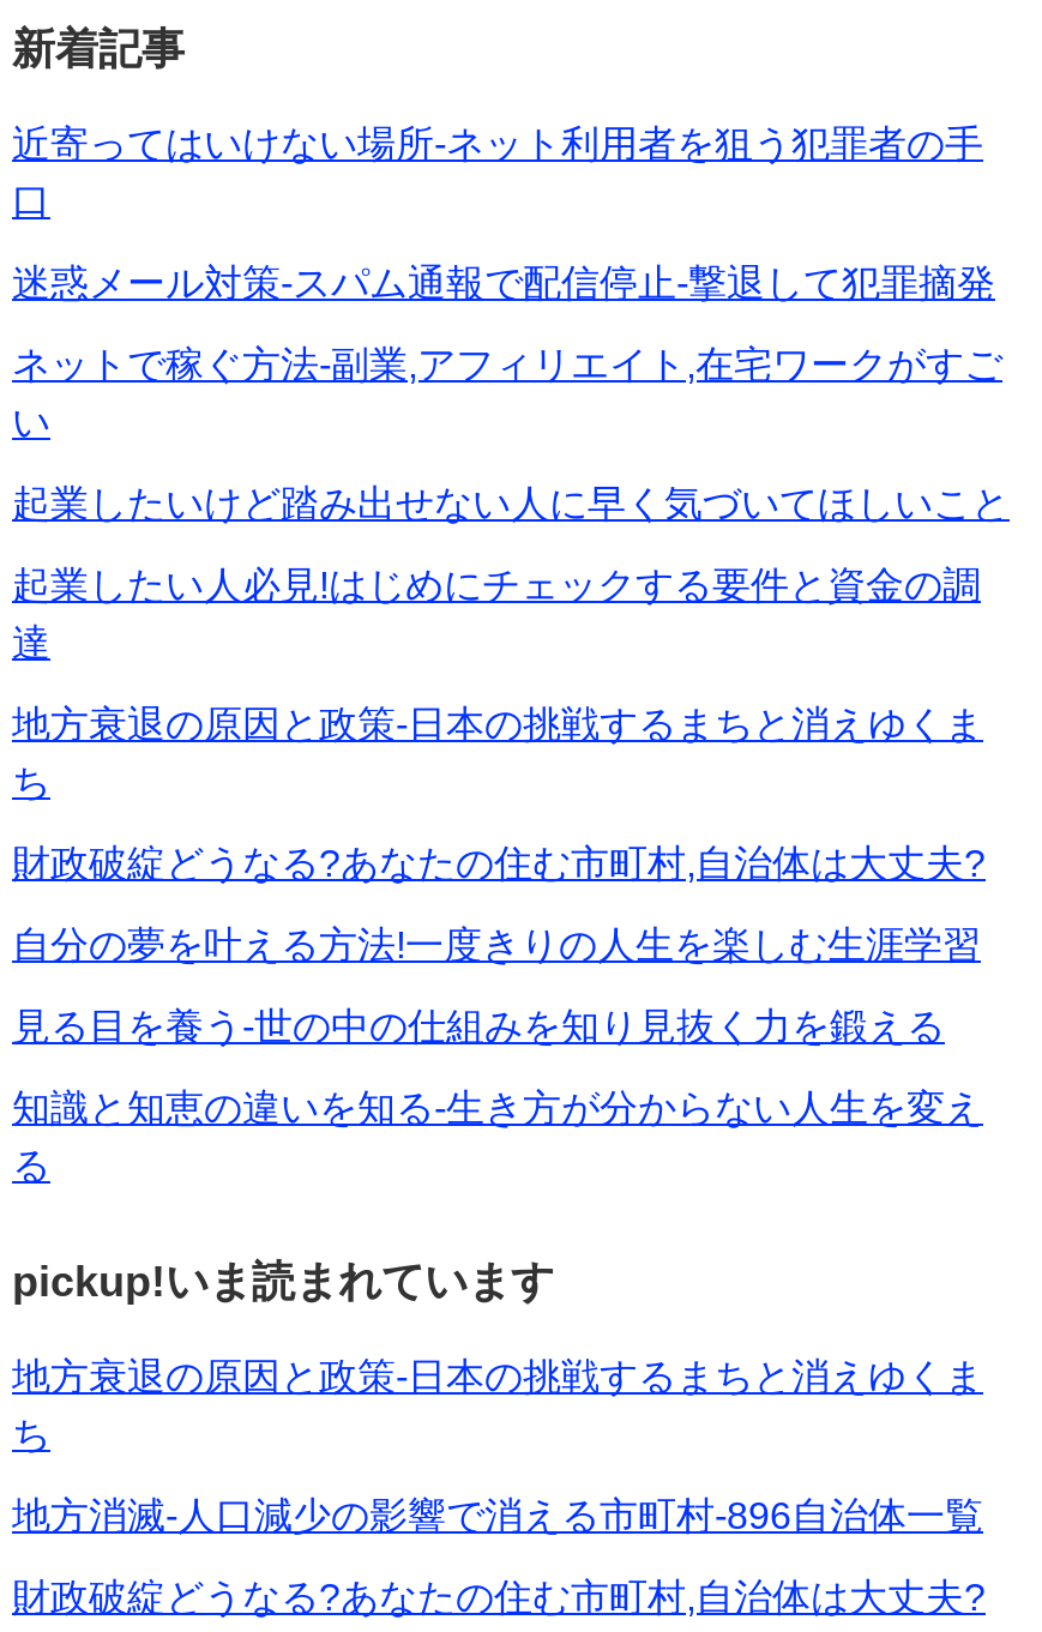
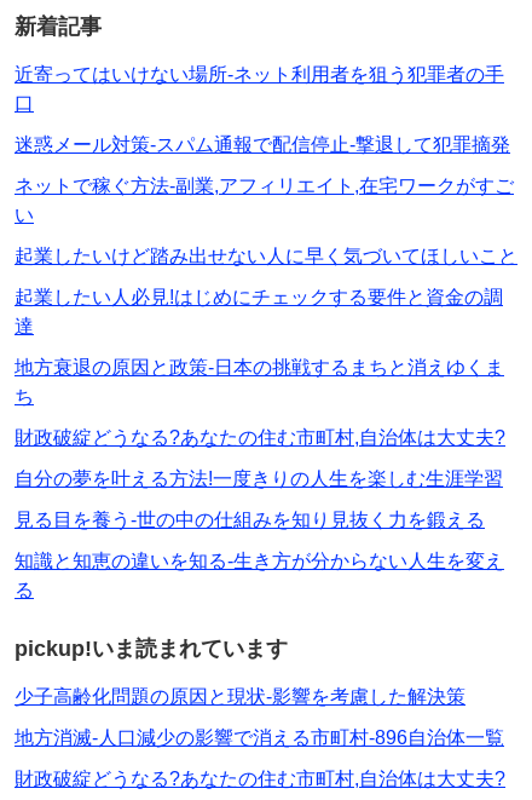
[12,1356,983,1454] 地方衰退の原因と政策-日本の挑戦するまちと消えゆくま | ち -> [15,686,465,707] 少子高齢化問題の原因と現状-影響を考慮した解決策

